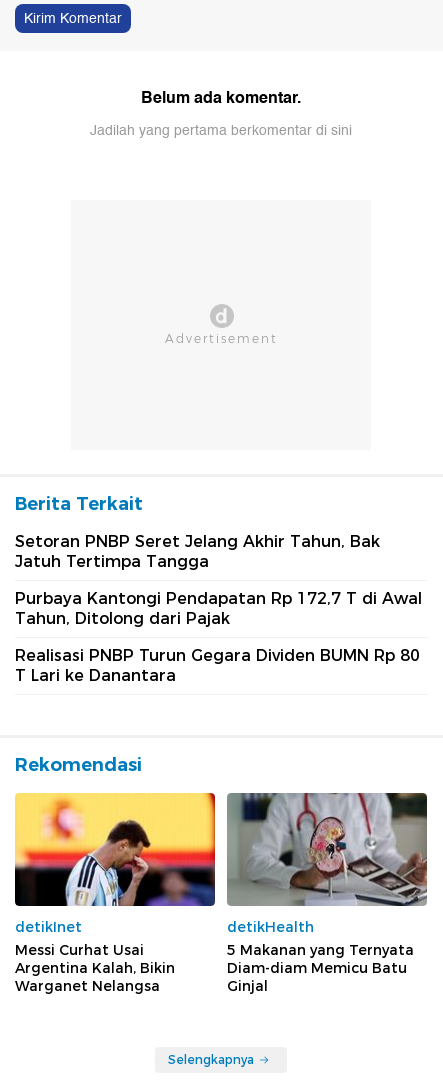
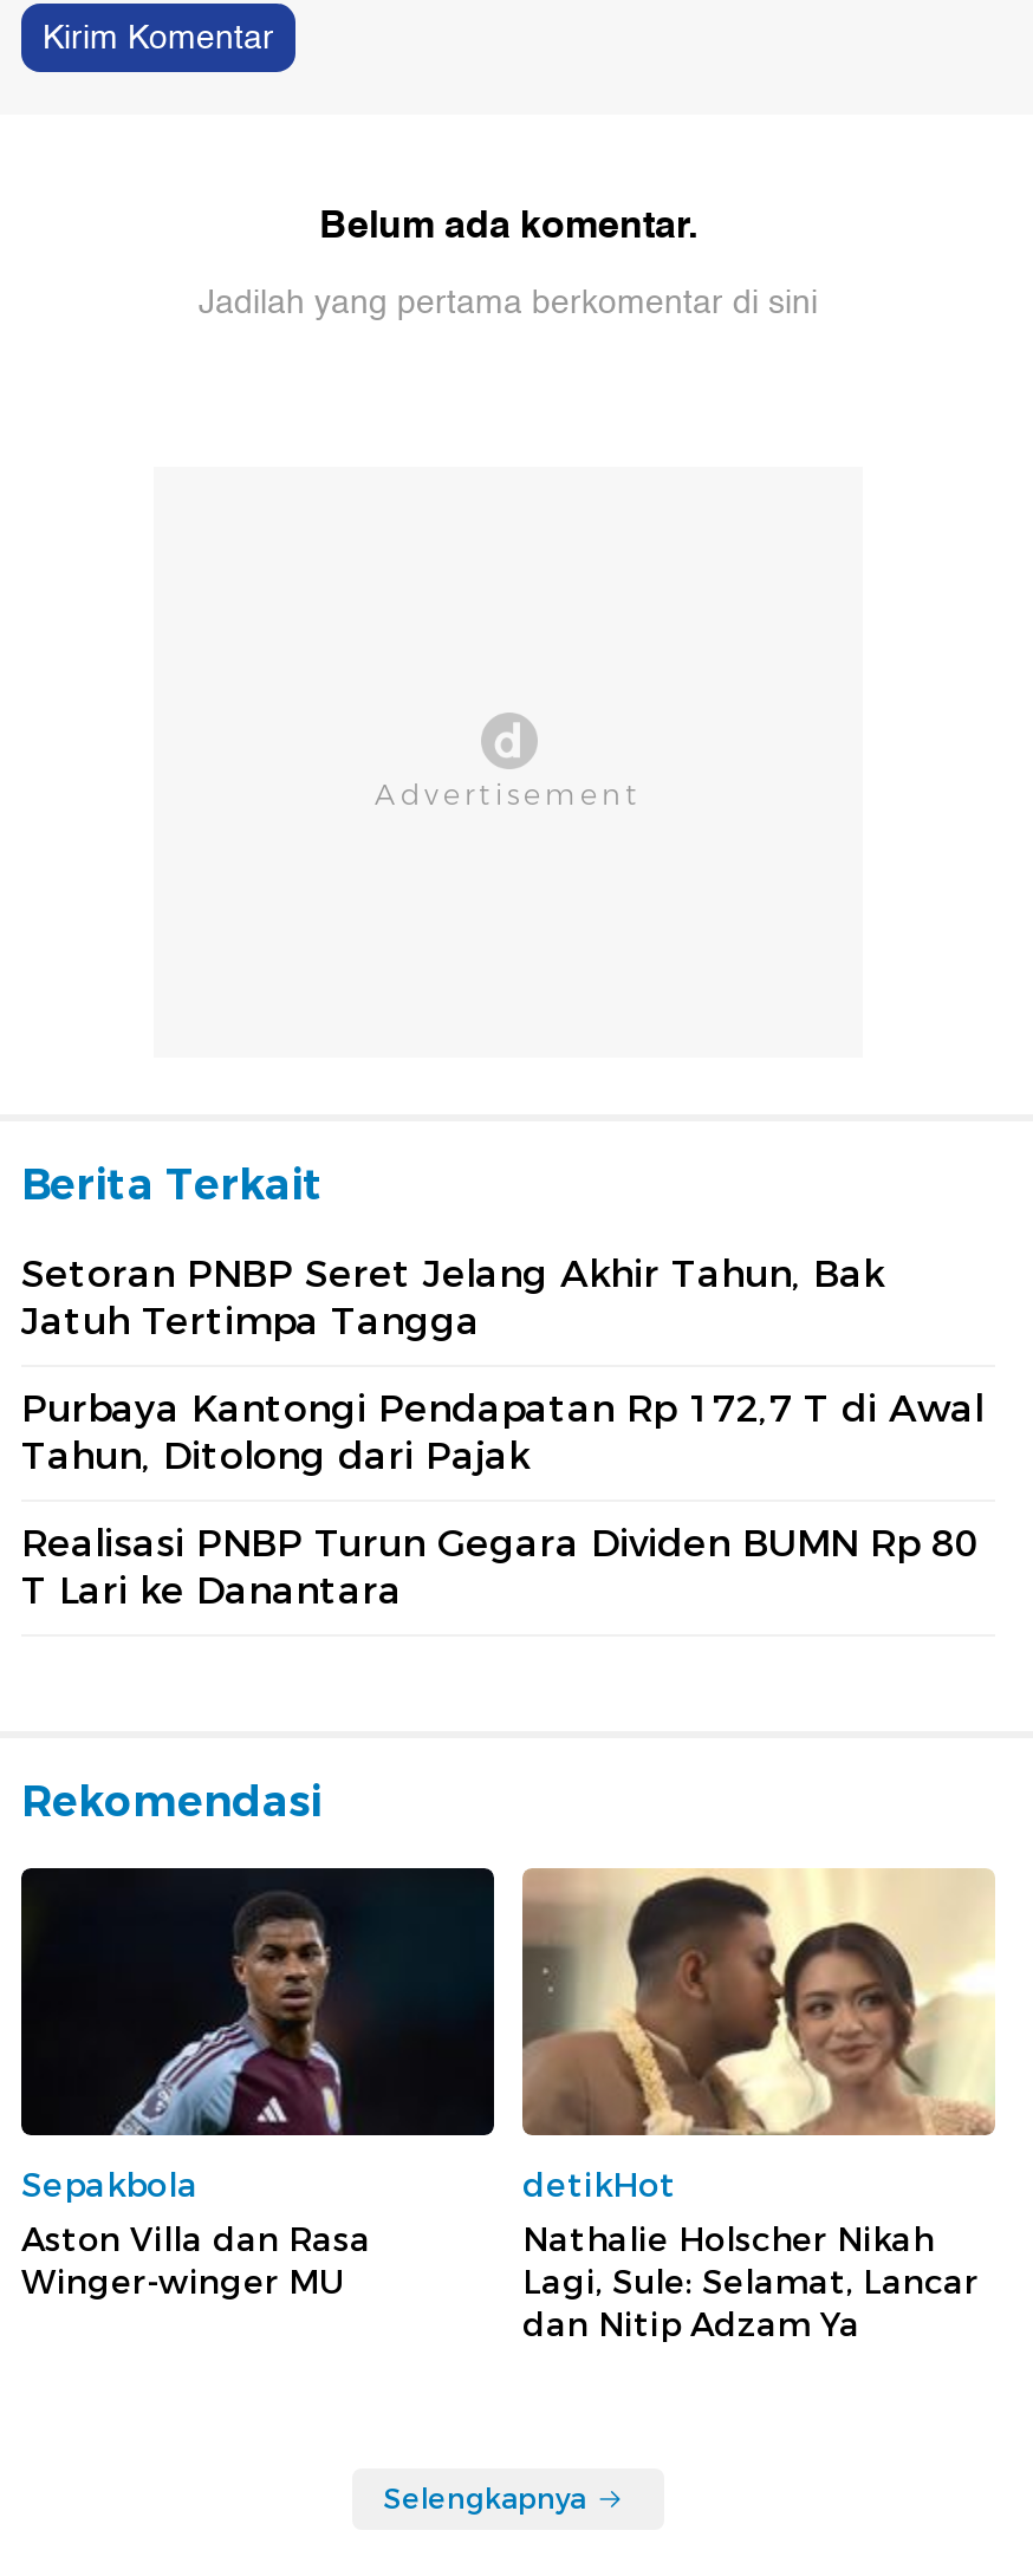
[14,792,216,995] [image] | detikInet | Messi Curhat Usai | Argentina Kalah, Bikin | Warganet Nelangsa -> [19,1866,496,2302] [image] | Sepakbola | Aston Villa dan Rasa | Winger-winger MU
[227,792,428,995] [image] | detikHealth | 5 Makanan yang Ternyata | Diam-diam Memicu Batu | Ginjal -> [522,1868,995,2345] [image] | detikHot | Nathalie Holscher Nikah | Lagi, Sule: Selamat, Lancar | dan Nitip Adzam Ya

